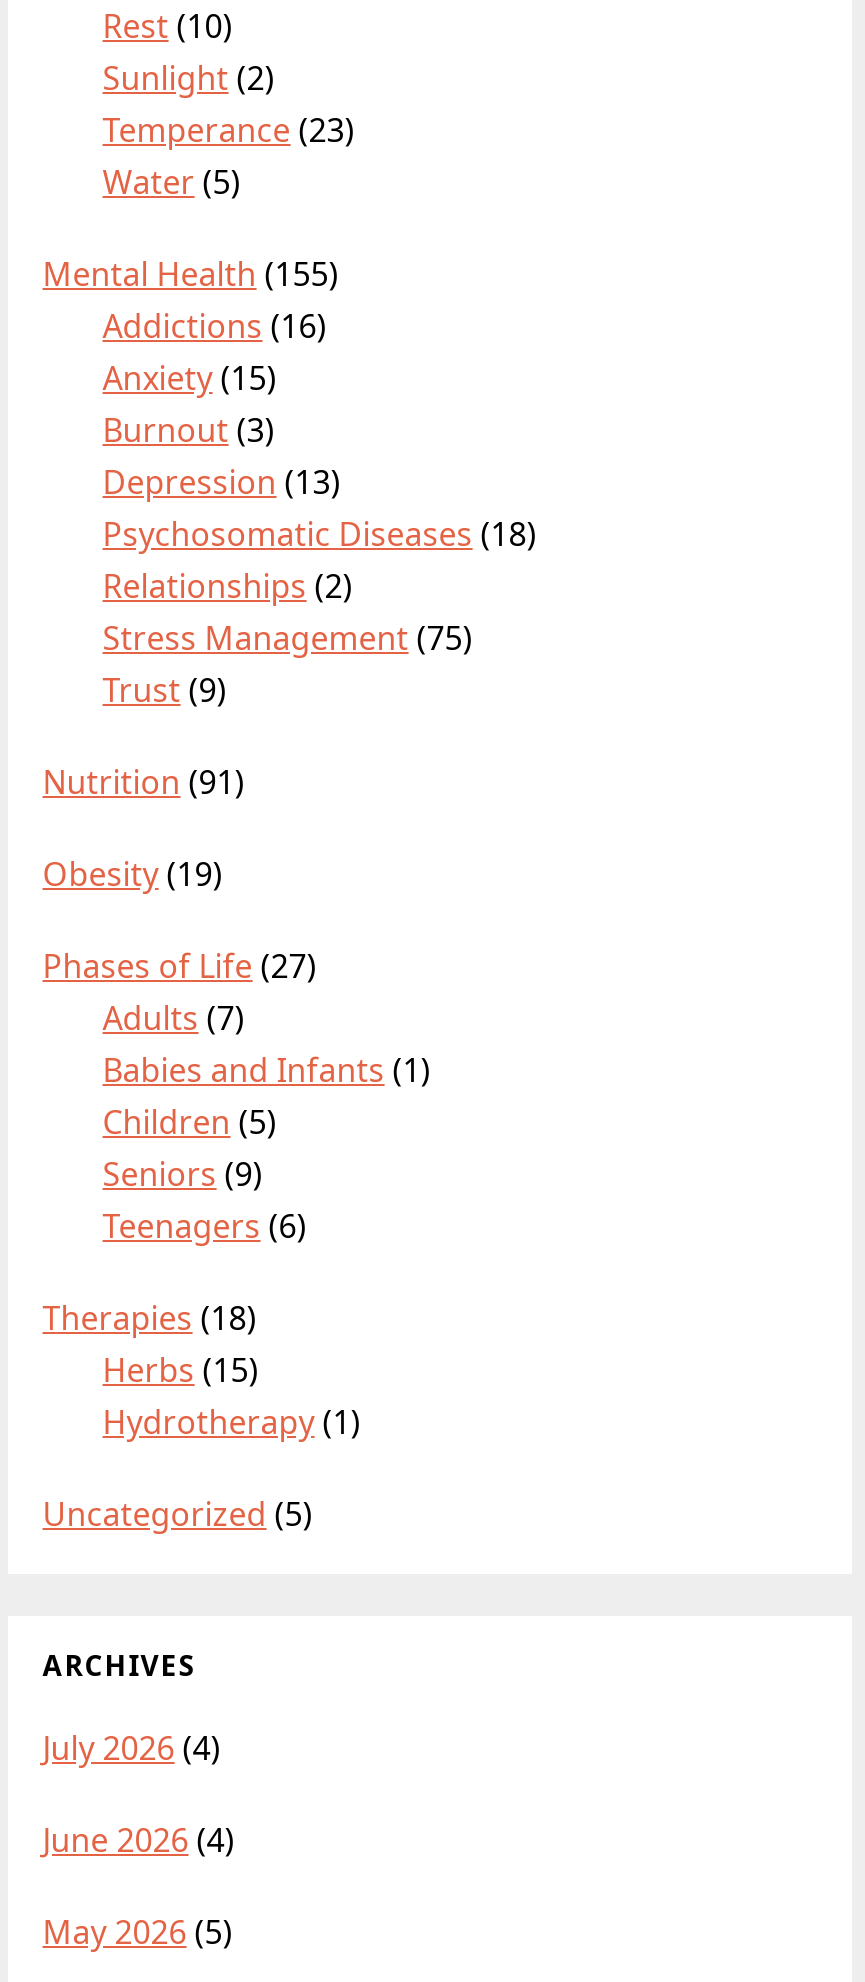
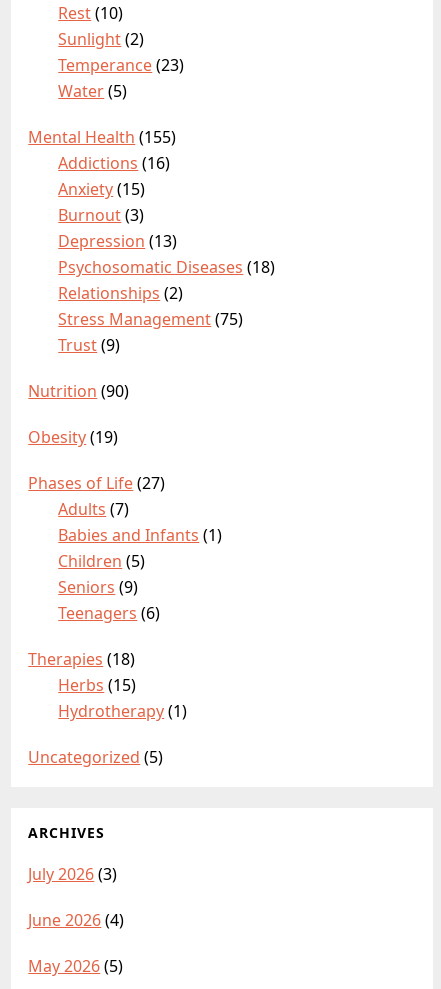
[43,760,245,804] Nutrition (91) -> [28,380,129,402] Nutrition (90)
[43,1725,221,1769] July 2026 (4) -> [28,863,117,885] July 2026 (3)

